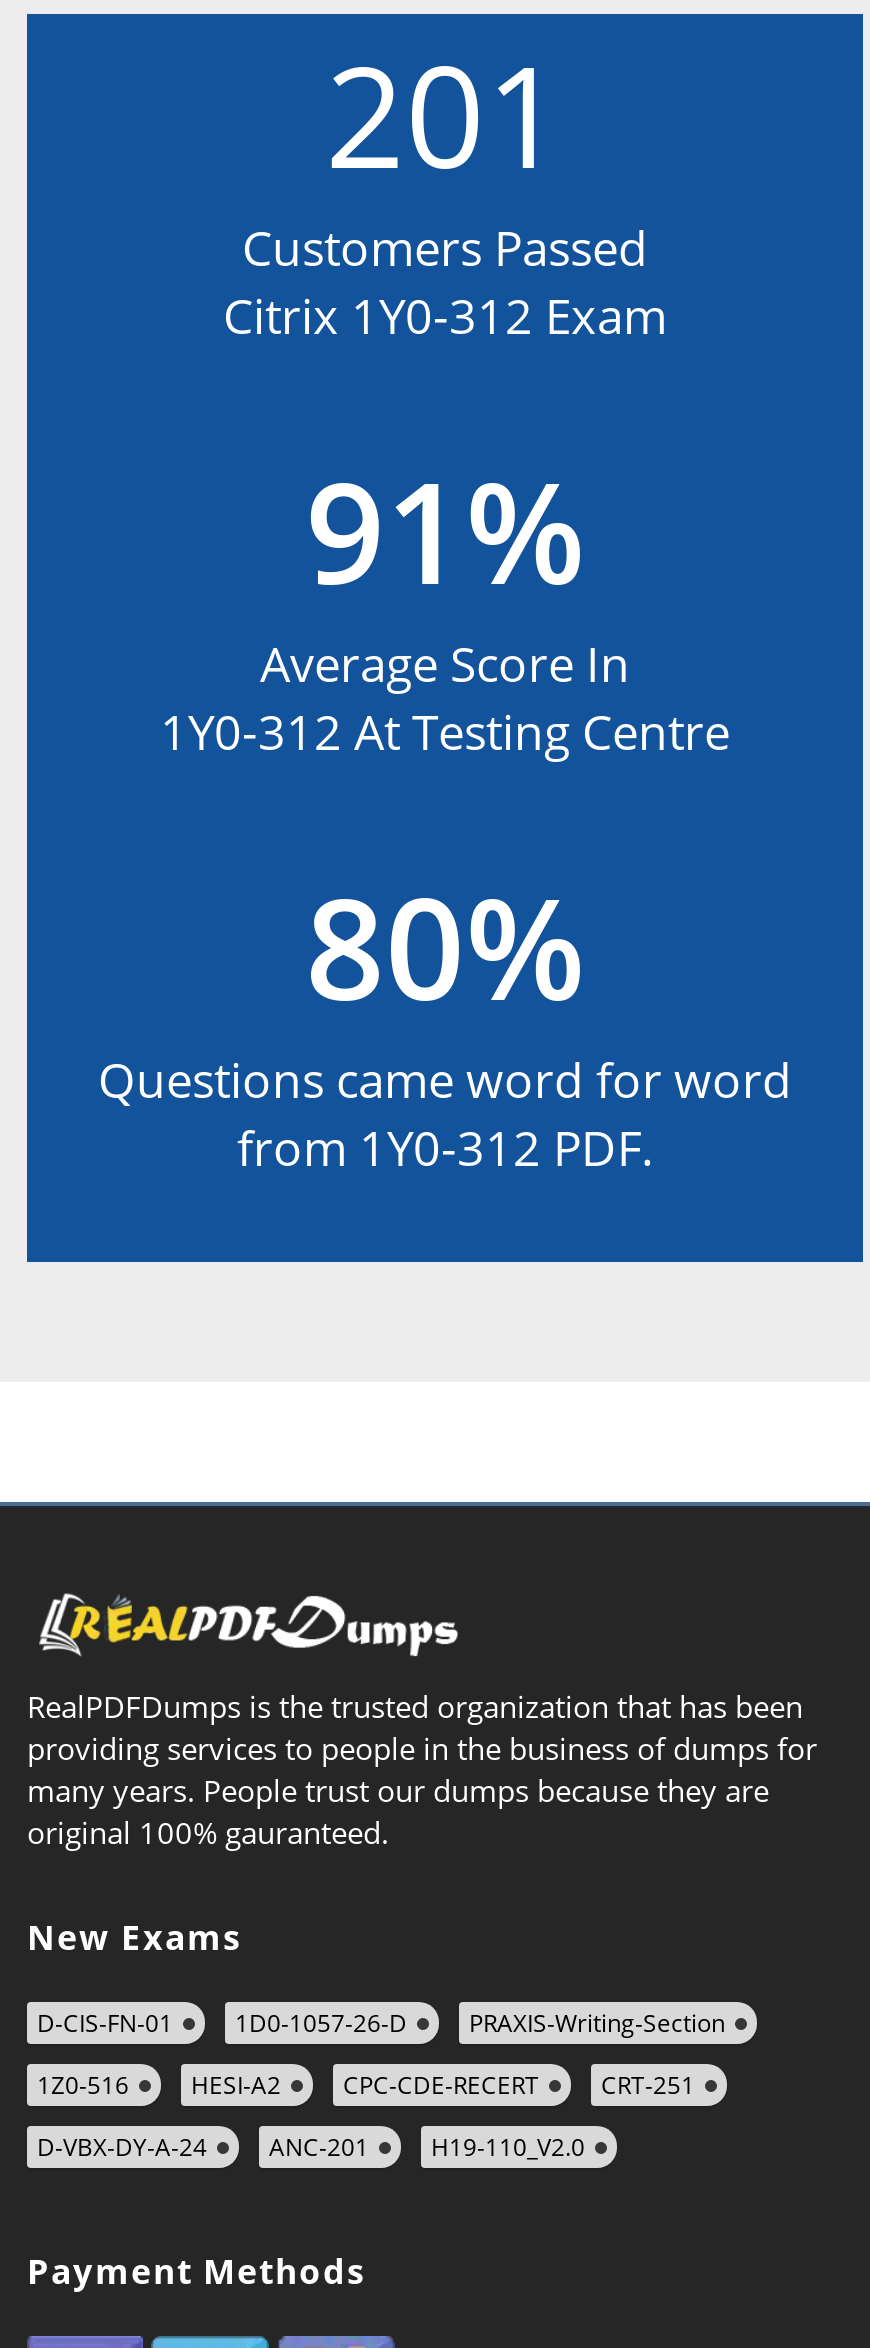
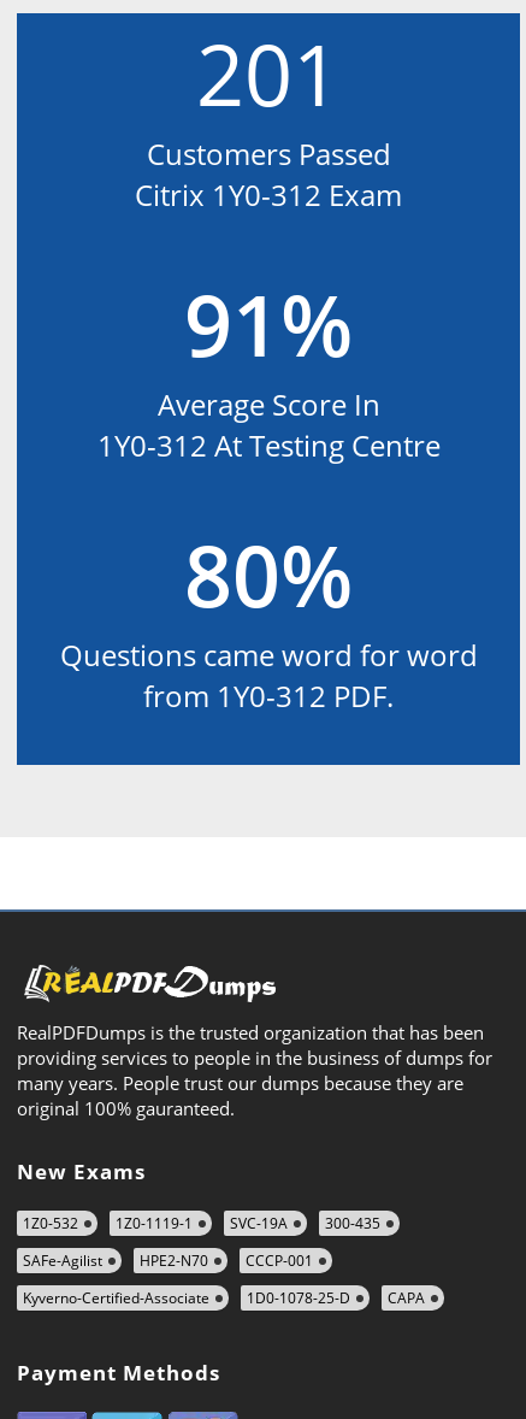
[37,2006,725,2040] D-CIS-FN-01 | 1D0-1057-26-D | PRAXIS-Writing-Section -> [23,1213,380,1233] 1Z0-532 | 1Z0-1119-1 | SVC-19A | 300-435
[37,2068,695,2102] 1Z0-516 | HESI-A2 | CPC-CDE-RECERT | CRT-251 -> [23,1250,313,1271] SAFe-Agilist | HPE2-N70 | CCCP-001
[37,2130,585,2164] D-VBX-DY-A-24 | ANC-201 | H19-110_V2.0 -> [23,1288,425,1308] Kyverno-Certified-Associate | 1D0-1078-25-D | CAPA

